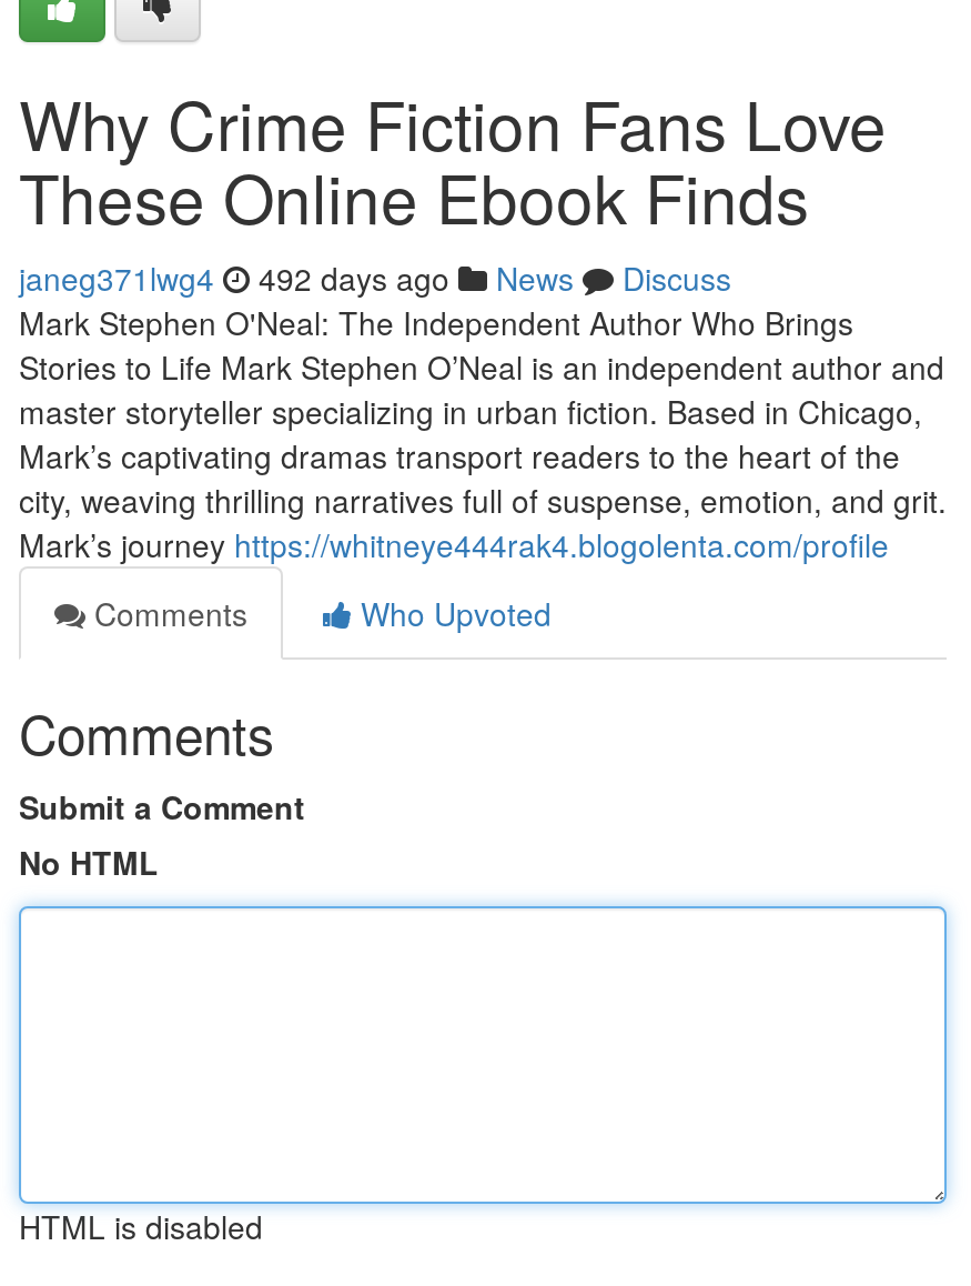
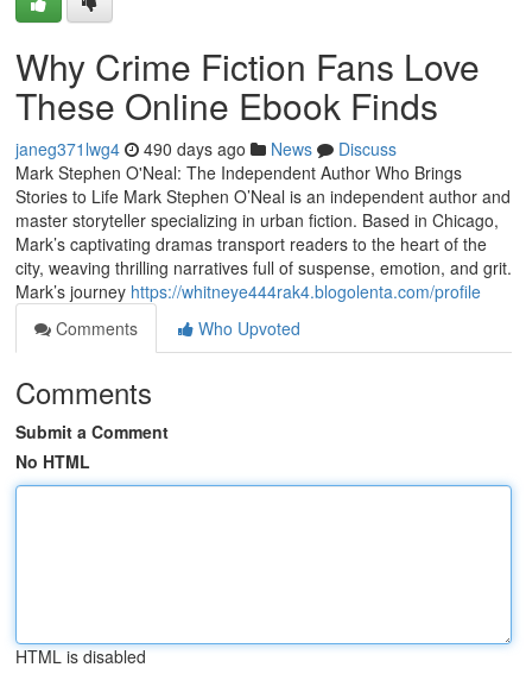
[19,255,731,300] janeg371lwg4 492 days ago News Discuss -> [15,137,397,160] janeg371lwg4 490 days ago News Discuss

